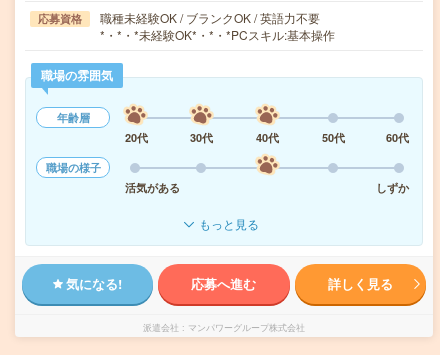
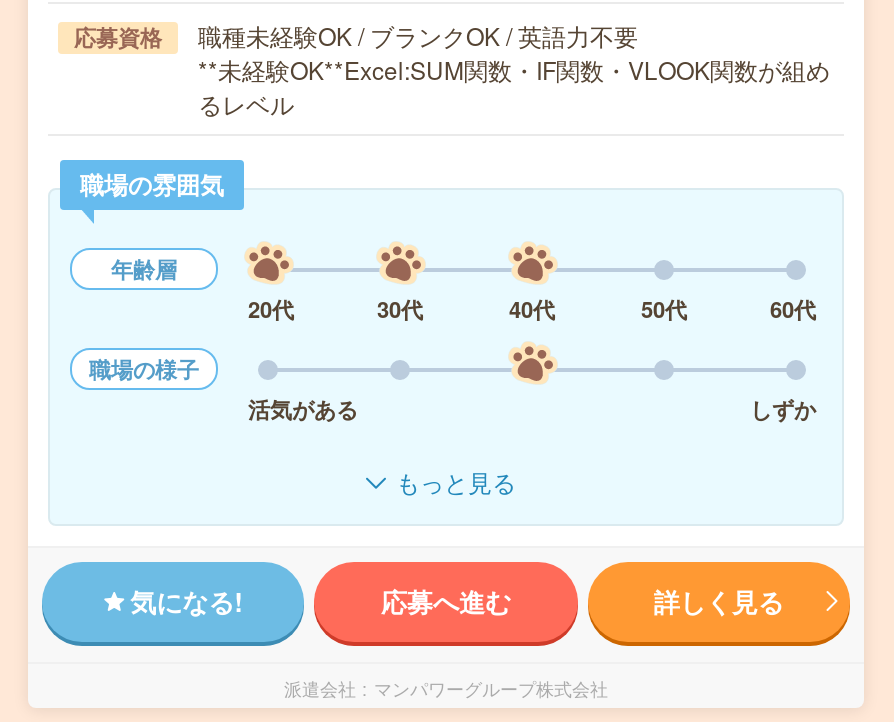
[100,26,335,43] *・*・*未経験OK*・*・*PCスキル:基本操作 -> [198,52,830,120] **未経験OK**Excel:SUM関数・IF関数・VLOOK関数が組め | るレベル

